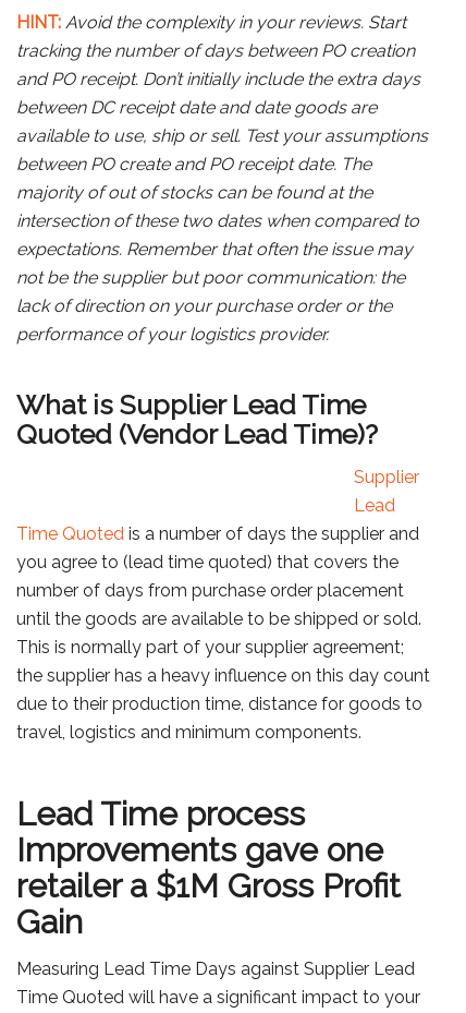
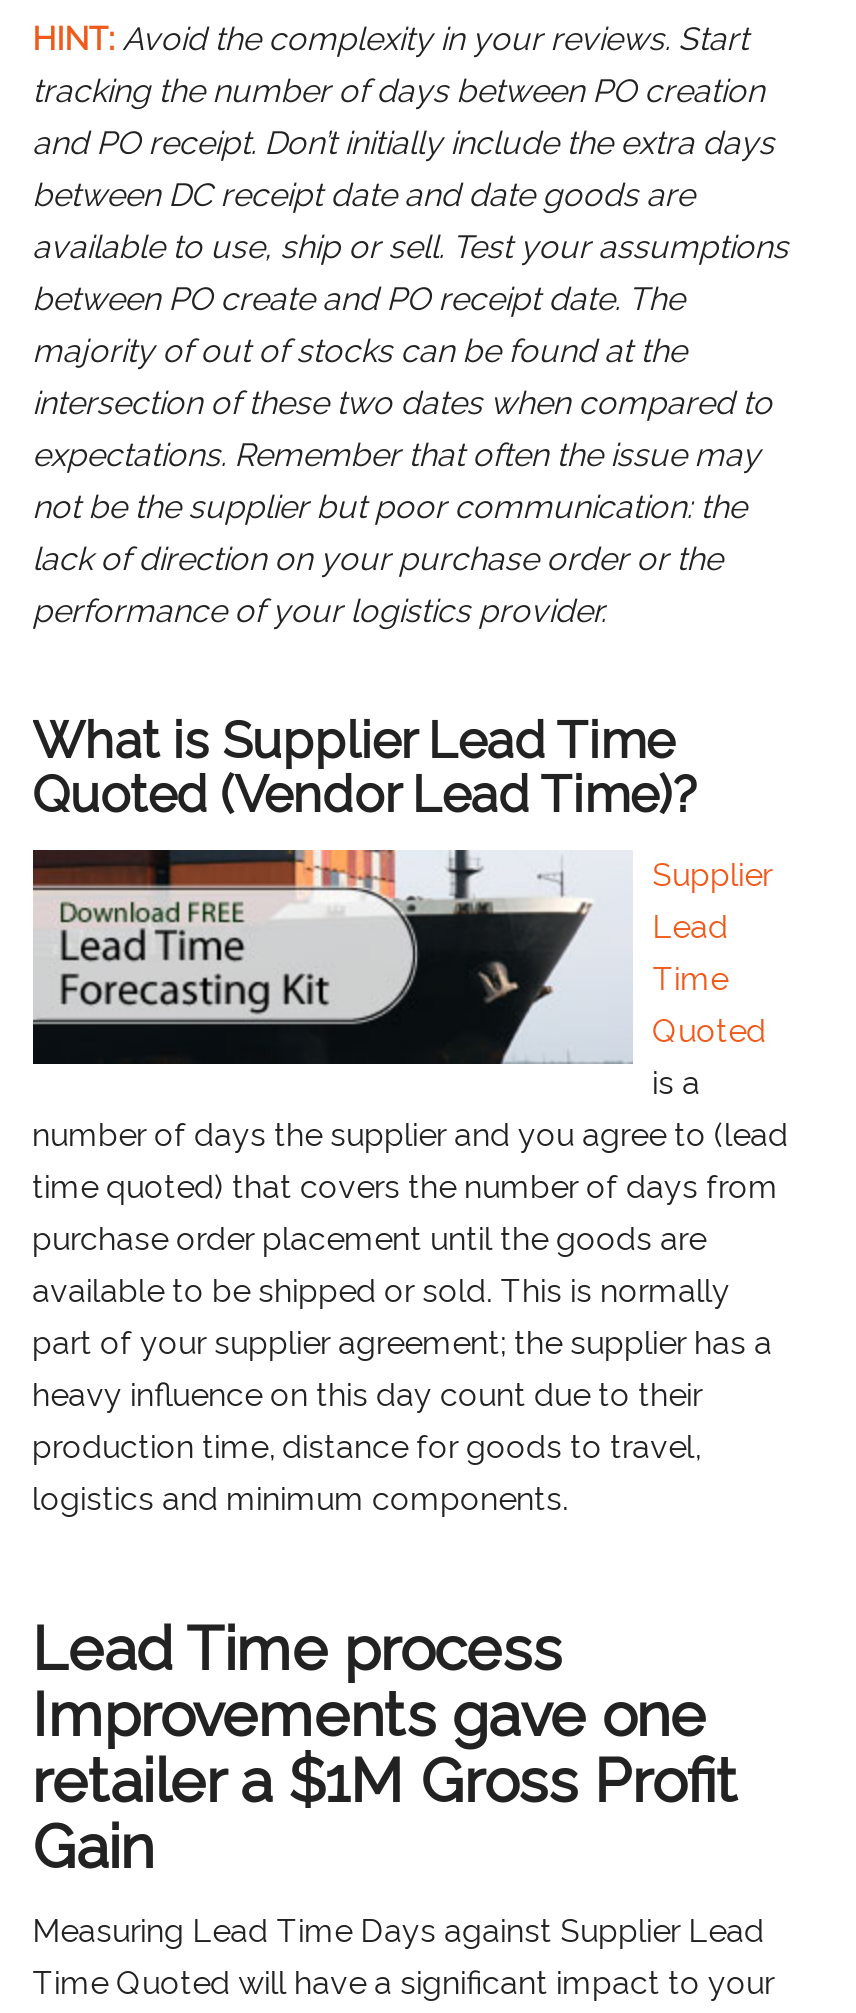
none -> [31,847,631,945] [image]

